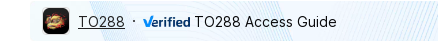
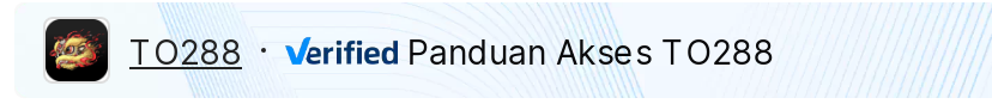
[194,12,337,29] TO288 Access Guide -> [408,30,774,71] Panduan Akses TO288

